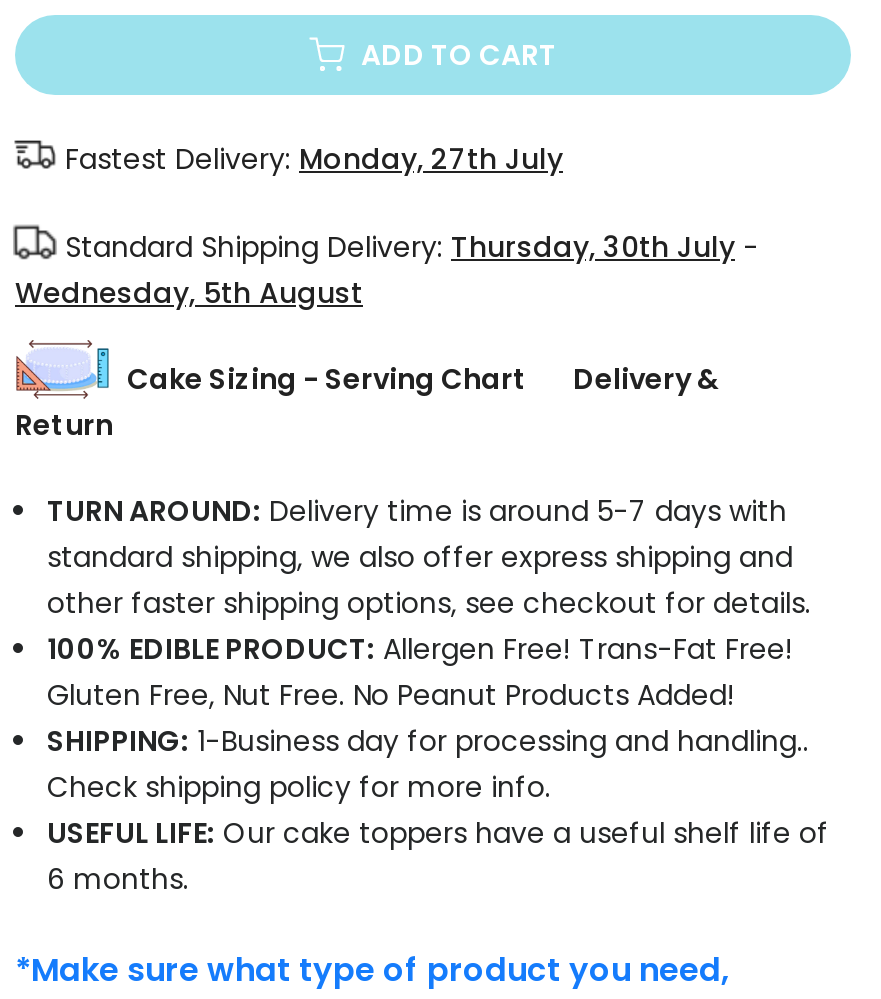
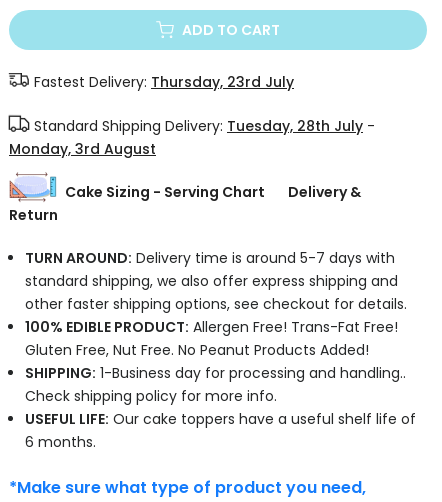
[65,140,563,180] Fastest Delivery: Monday, 27th July -> [34,72,294,92] Fastest Delivery: Thursday, 23rd July
[65,228,759,268] Standard Shipping Delivery: Thursday, 30th July - -> [34,116,375,136] Standard Shipping Delivery: Tuesday, 28th July -
[15,274,363,314] Wednesday, 5th August -> [9,139,156,159] Monday, 3rd August

